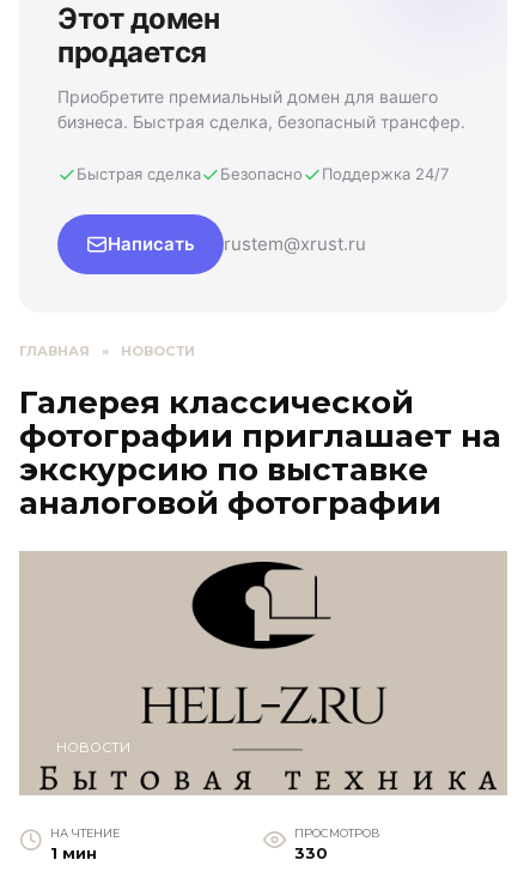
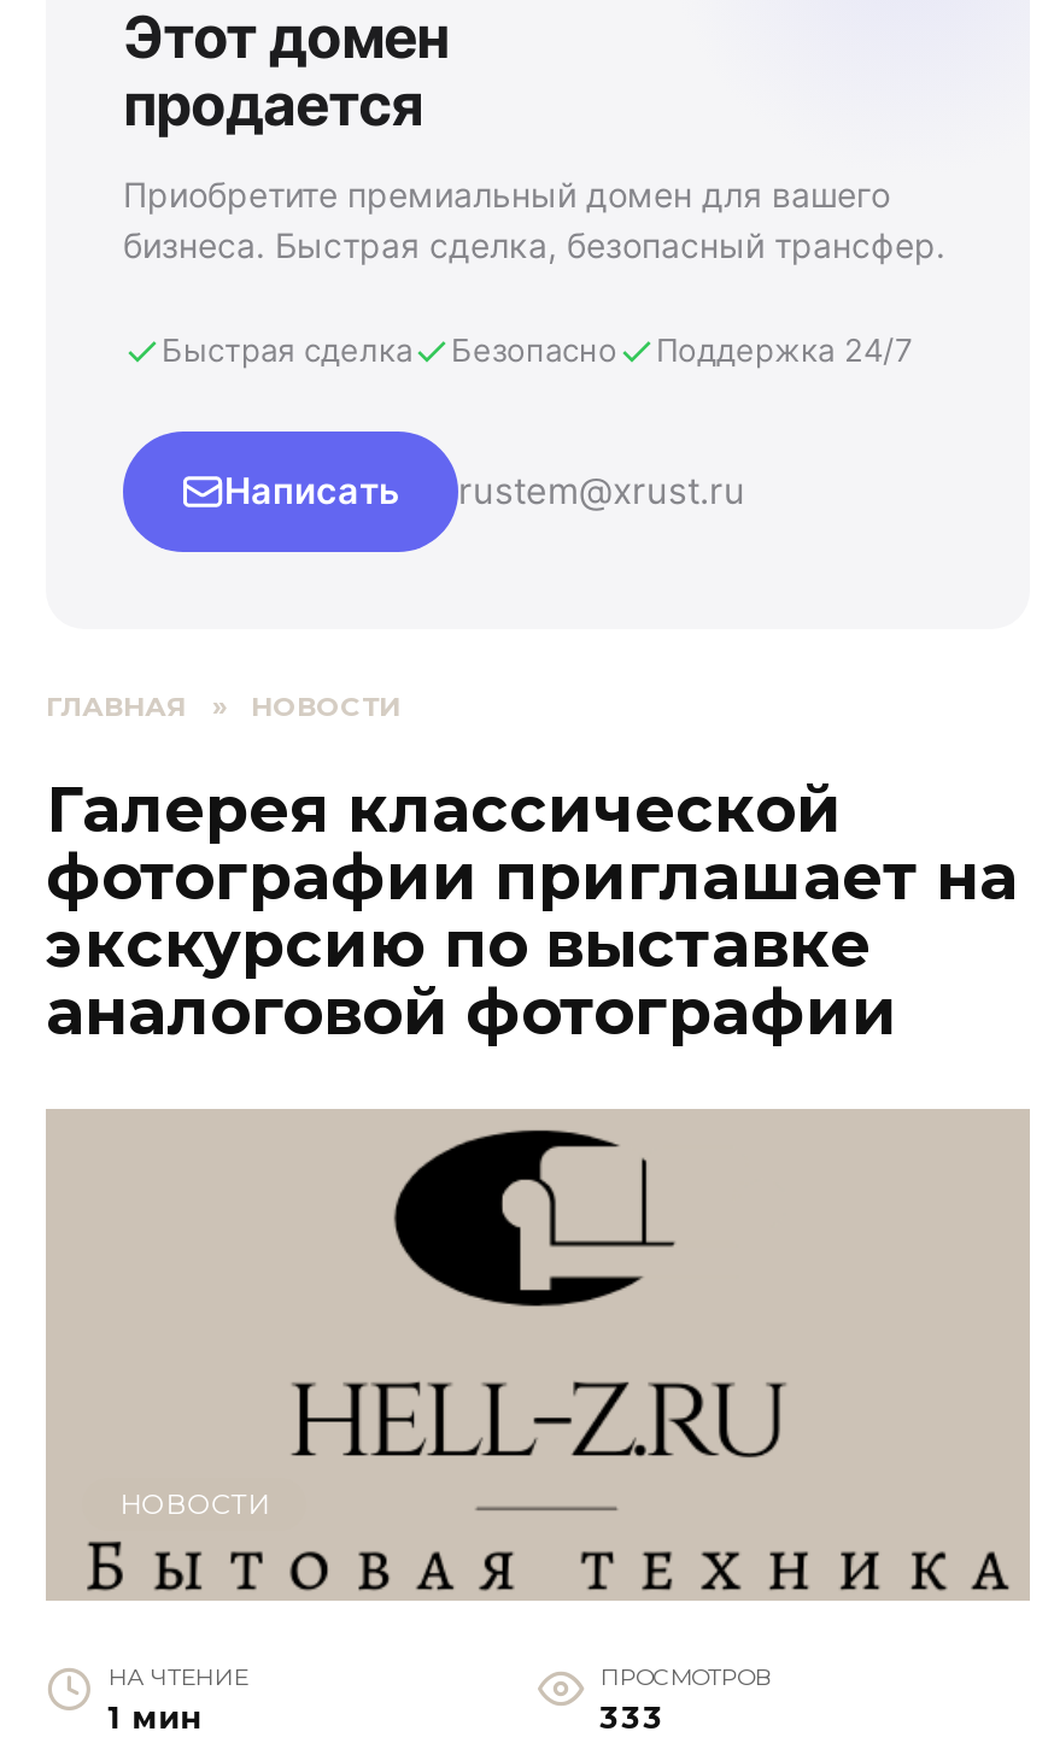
[294,844,327,862] 330 -> [600,1699,665,1735] 333

